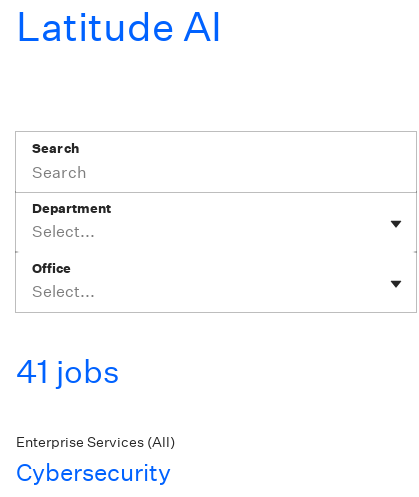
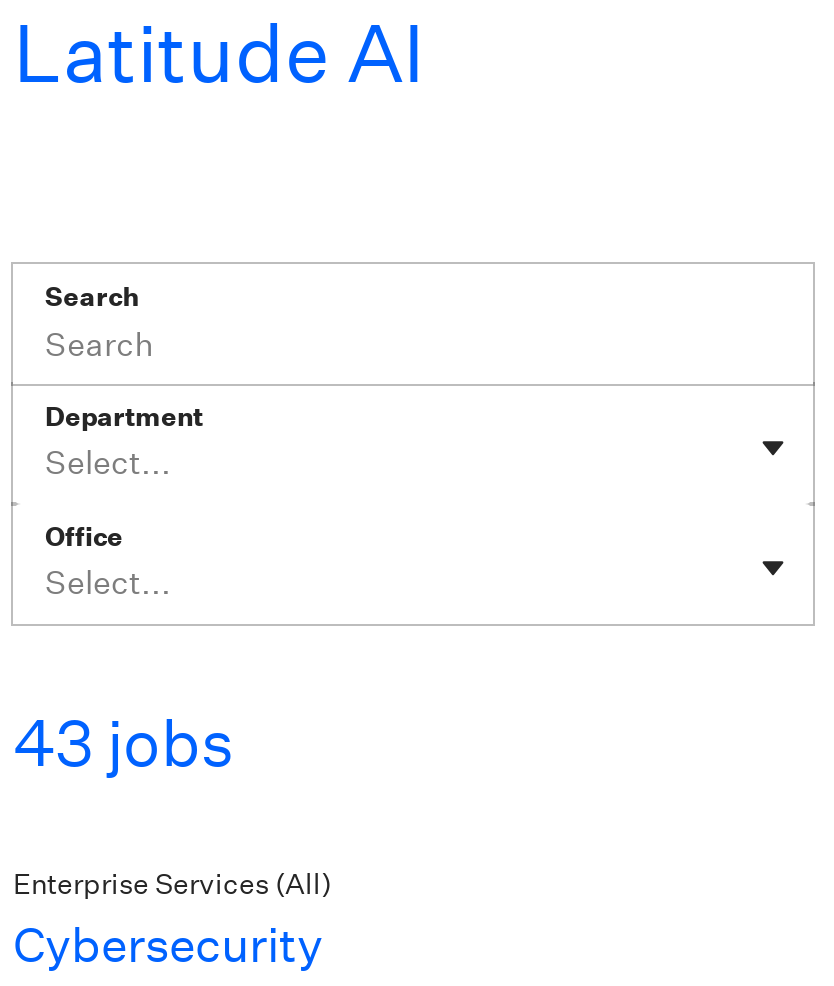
[16,352,120,391] 41 jobs -> [13,704,235,782] 43 jobs

